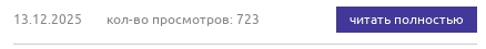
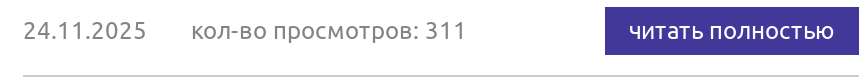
[13,11,260,28] 13.12.2025 | кол-во просмотров: 723 -> [23,16,467,46] 24.11.2025 | кол-во просмотров: 311

